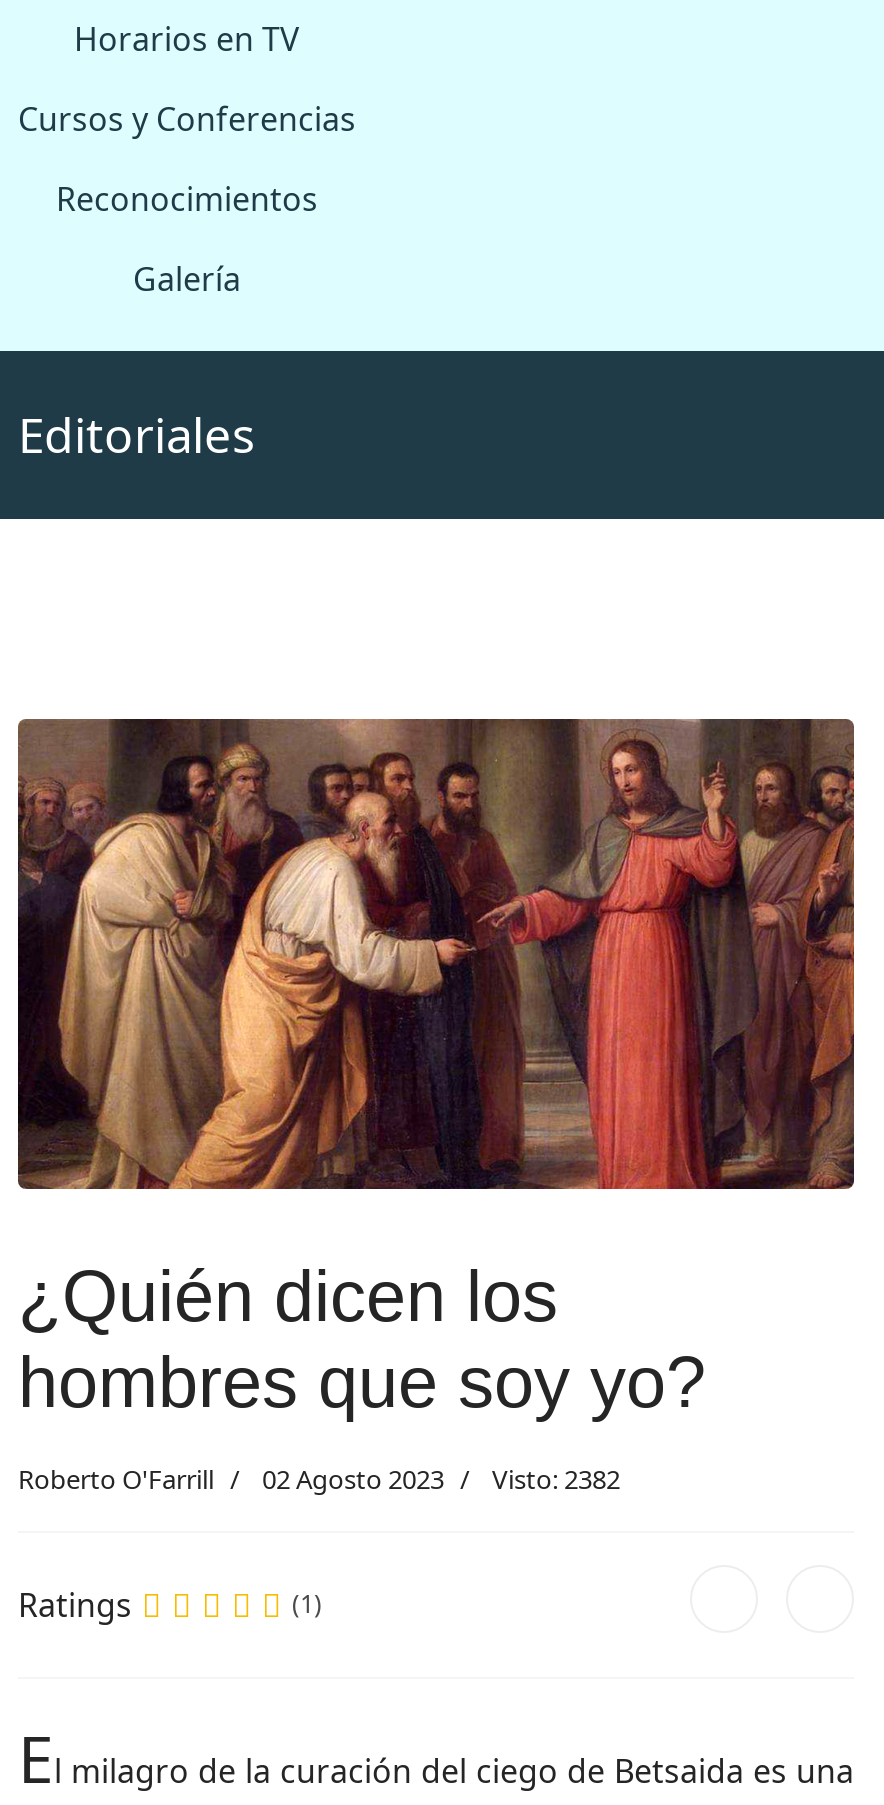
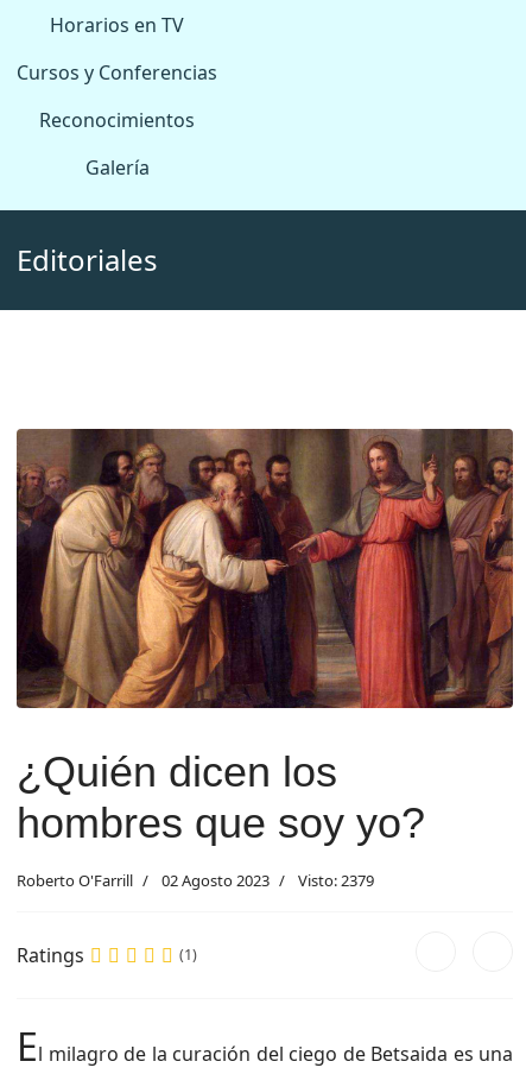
[18,1461,620,1497] Roberto O'Farrill 02 Agosto 2023 Visto: 2382 -> [17,870,374,891] Roberto O'Farrill 02 Agosto 2023 Visto: 2379

